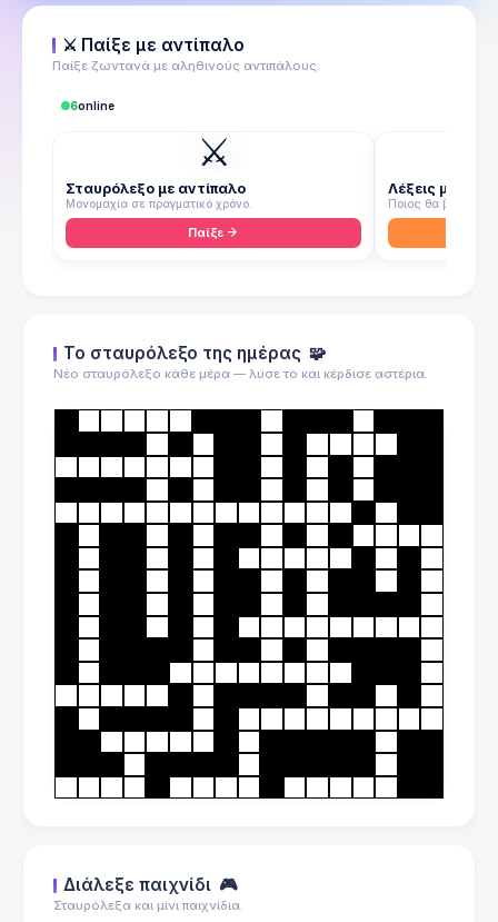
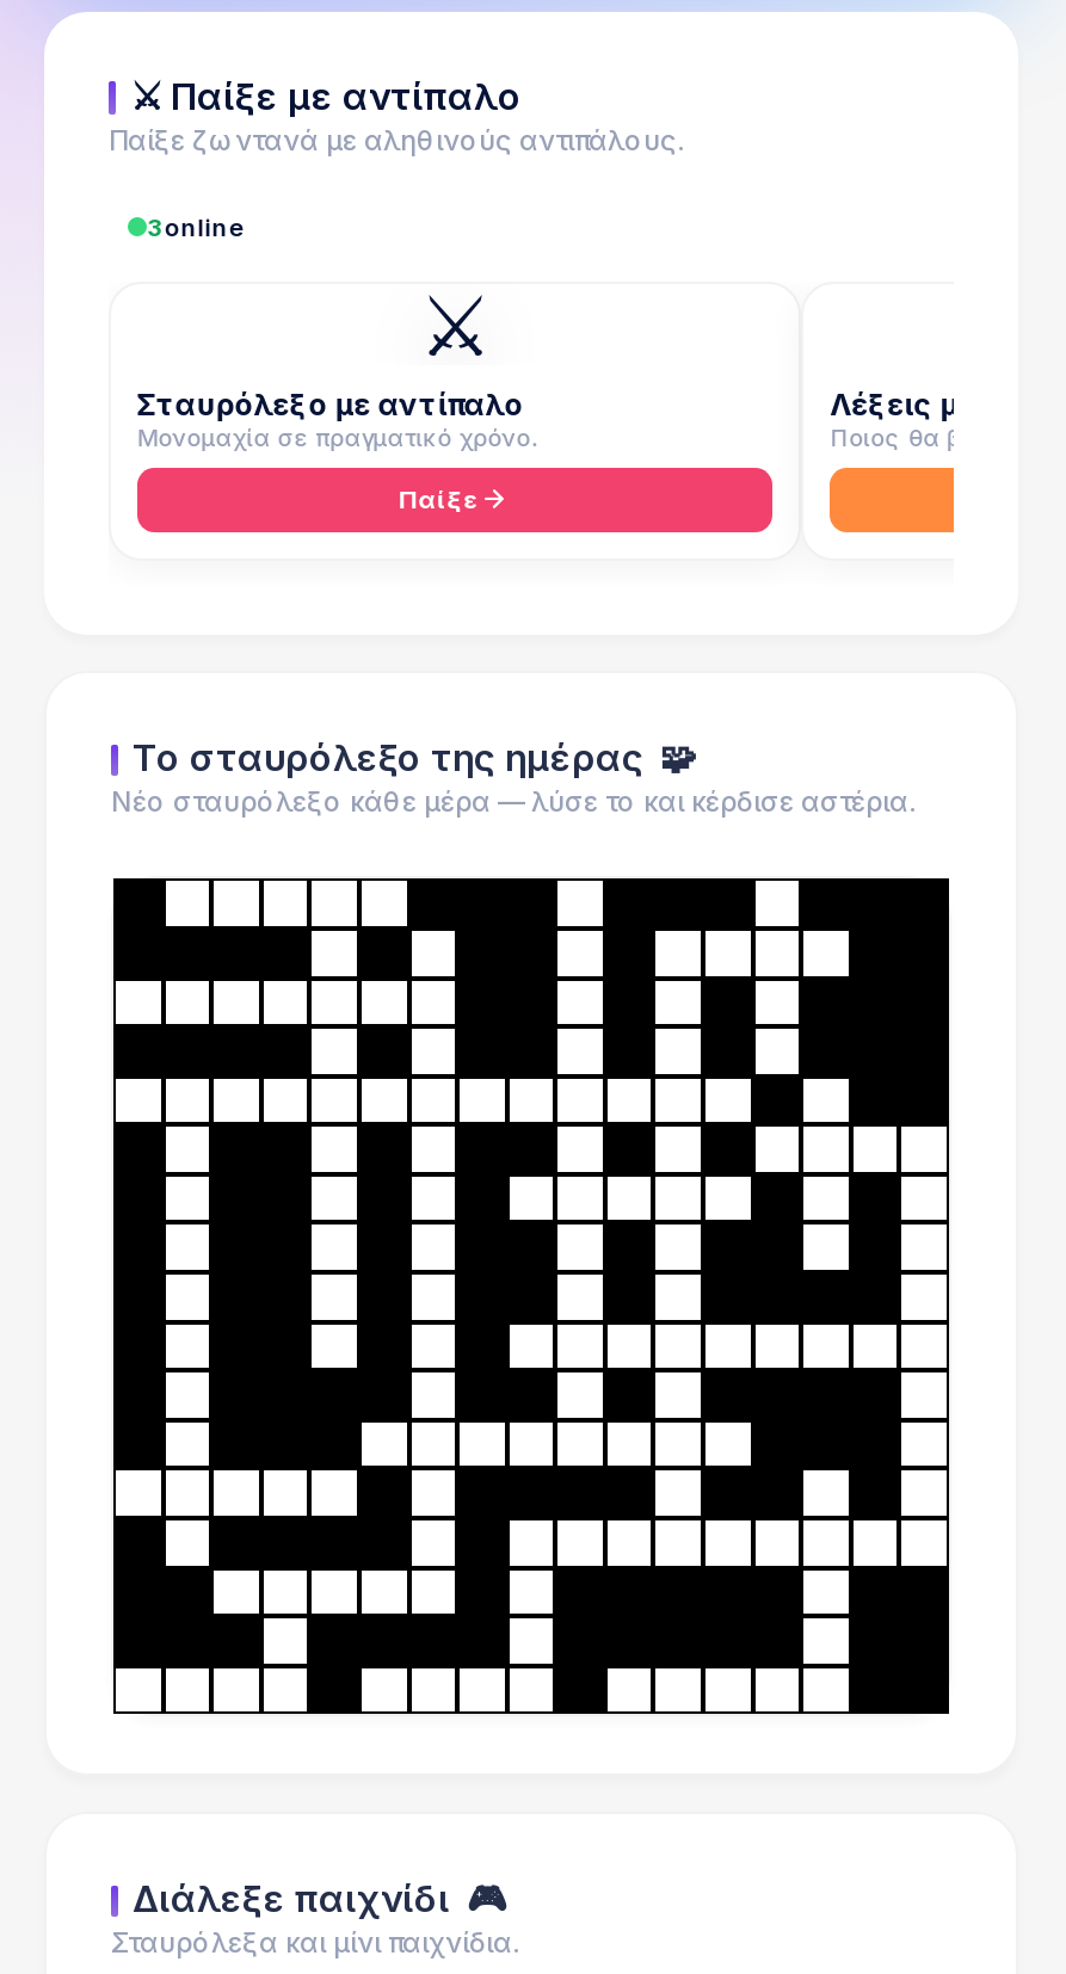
[70,99,115,112] 6online -> [148,211,243,240] 3online

